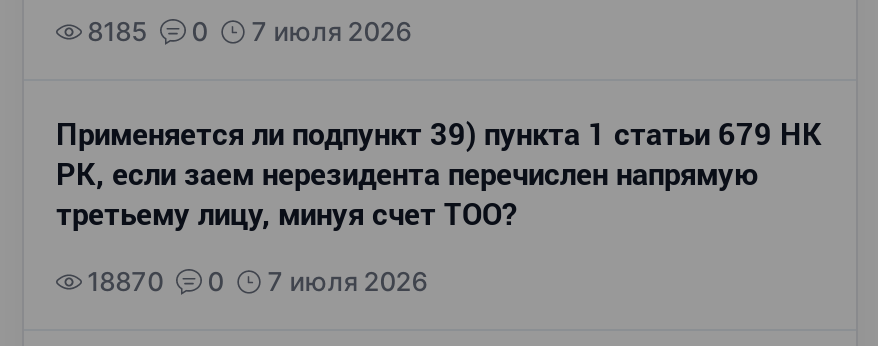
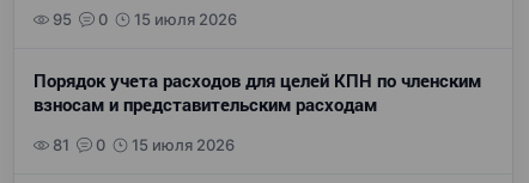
[87,15,147,47] 8185 -> [52,10,71,29] 95
[252,15,412,47] 7 июля 2026 -> [134,10,237,29] 15 июля 2026
[56,113,822,233] Применяется ли подпункт 39) пункта 1 статьи 679 НК | РК, если заем нерезидента перечислен напрямую | третьему лицу, минуя счет ТОО? -> [34,68,481,116] Порядок учета расходов для целей КПН по членским | взносам и представительским расходам
[87,265,163,297] 18870 -> [52,135,69,154] 81
[268,265,428,297] 7 июля 2026 -> [131,135,234,154] 15 июля 2026

